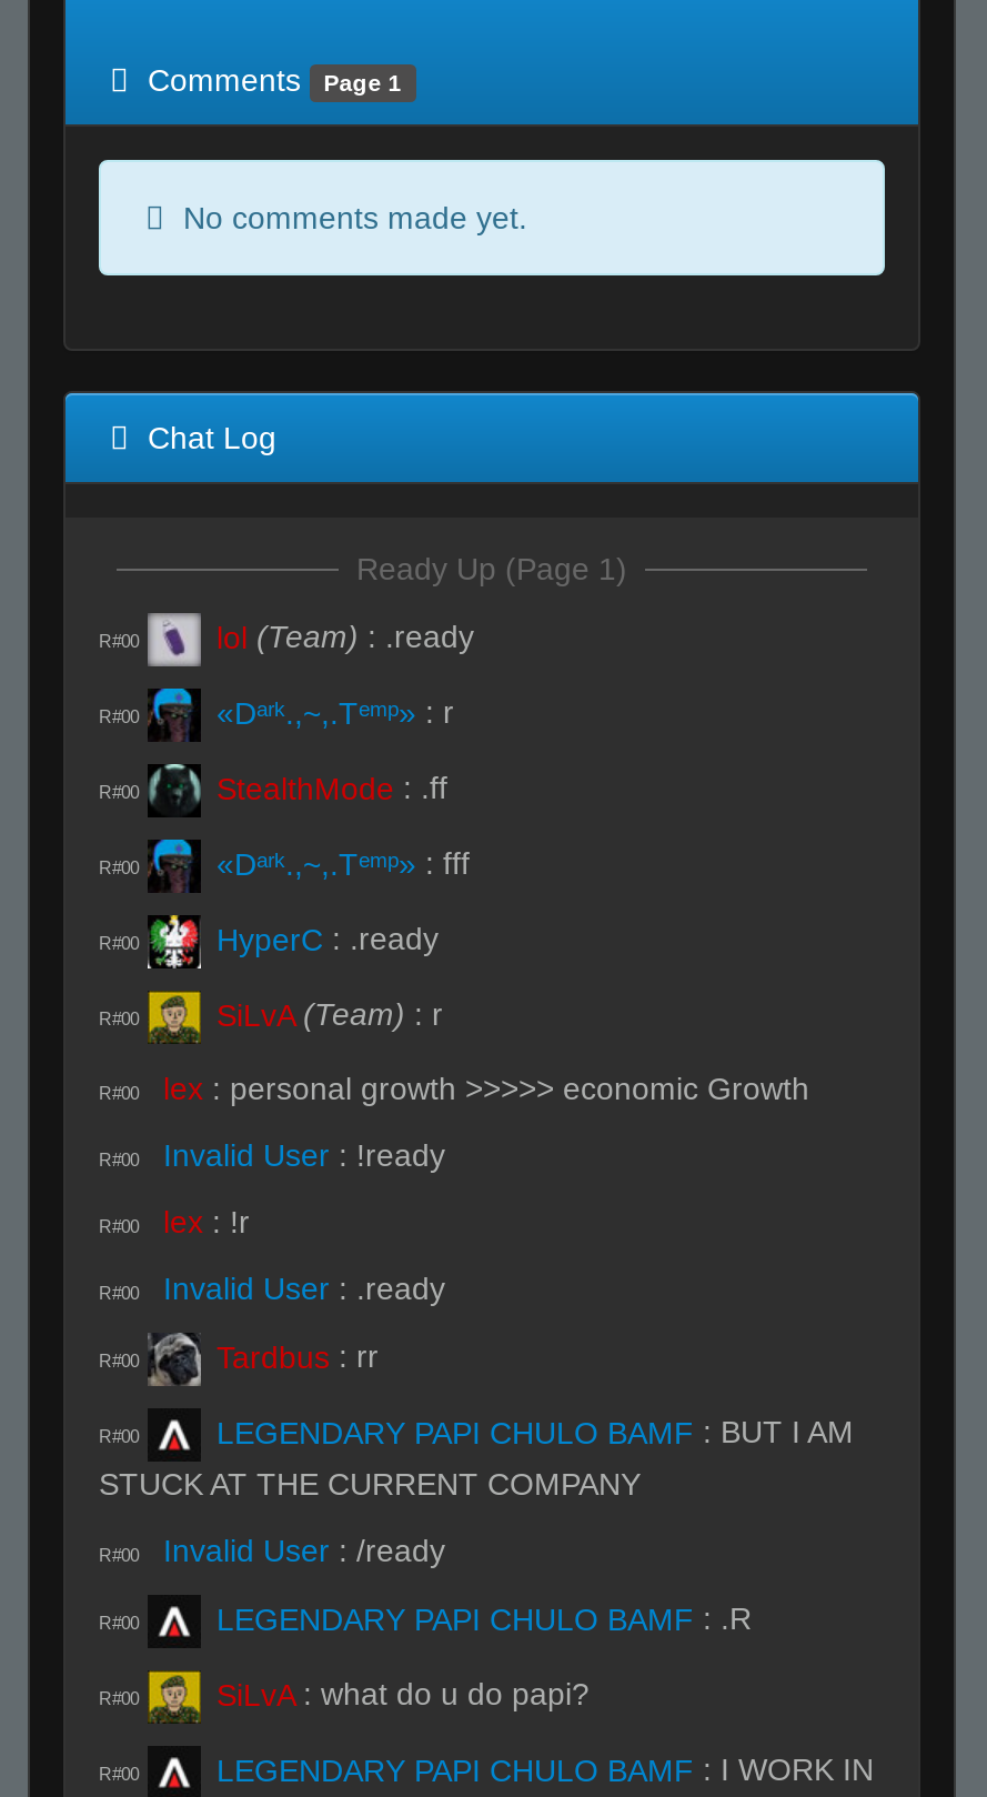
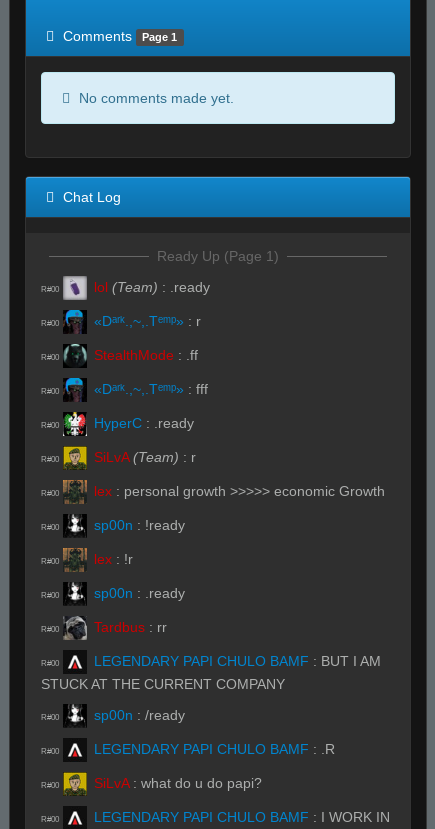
[163,1137,445,1173] Invalid User :!ready -> [94,517,185,533] sp00n :!ready
[163,1271,445,1306] Invalid User :.ready -> [94,585,185,601] sp00n :.ready
[163,1533,445,1568] Invalid User : /ready -> [94,707,185,723] sp00n : /ready

